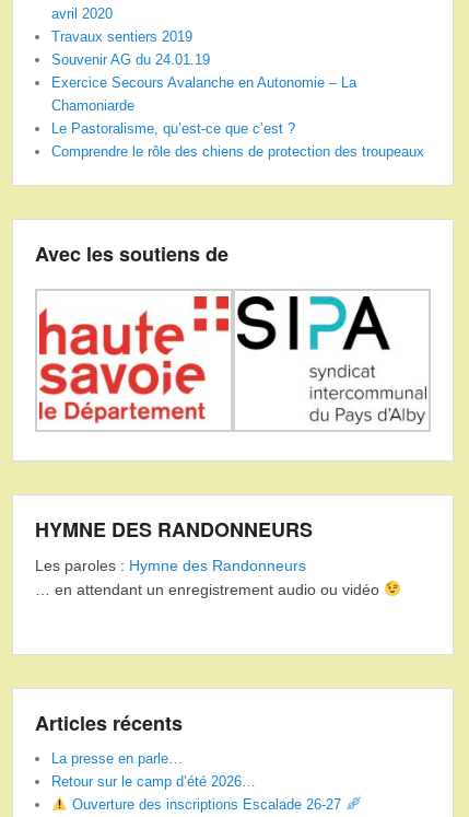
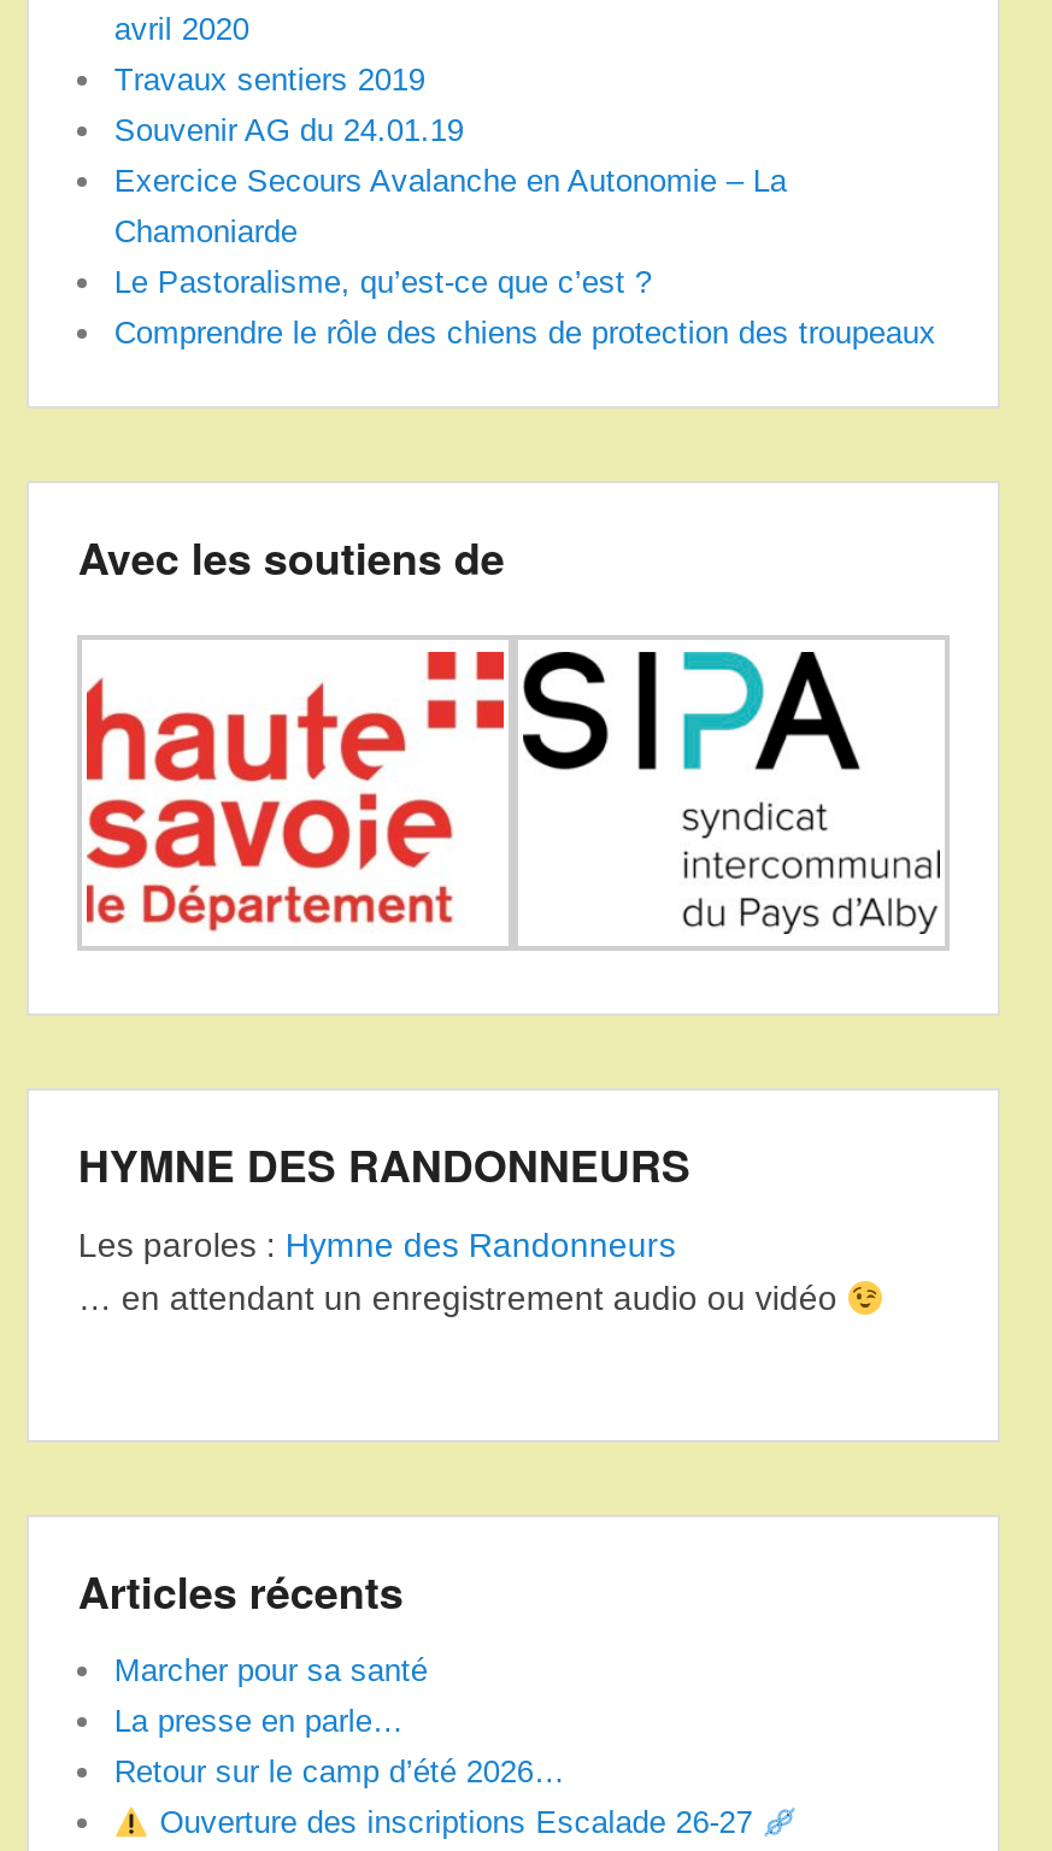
none -> [114,1652,428,1688] Marcher pour sa santé

